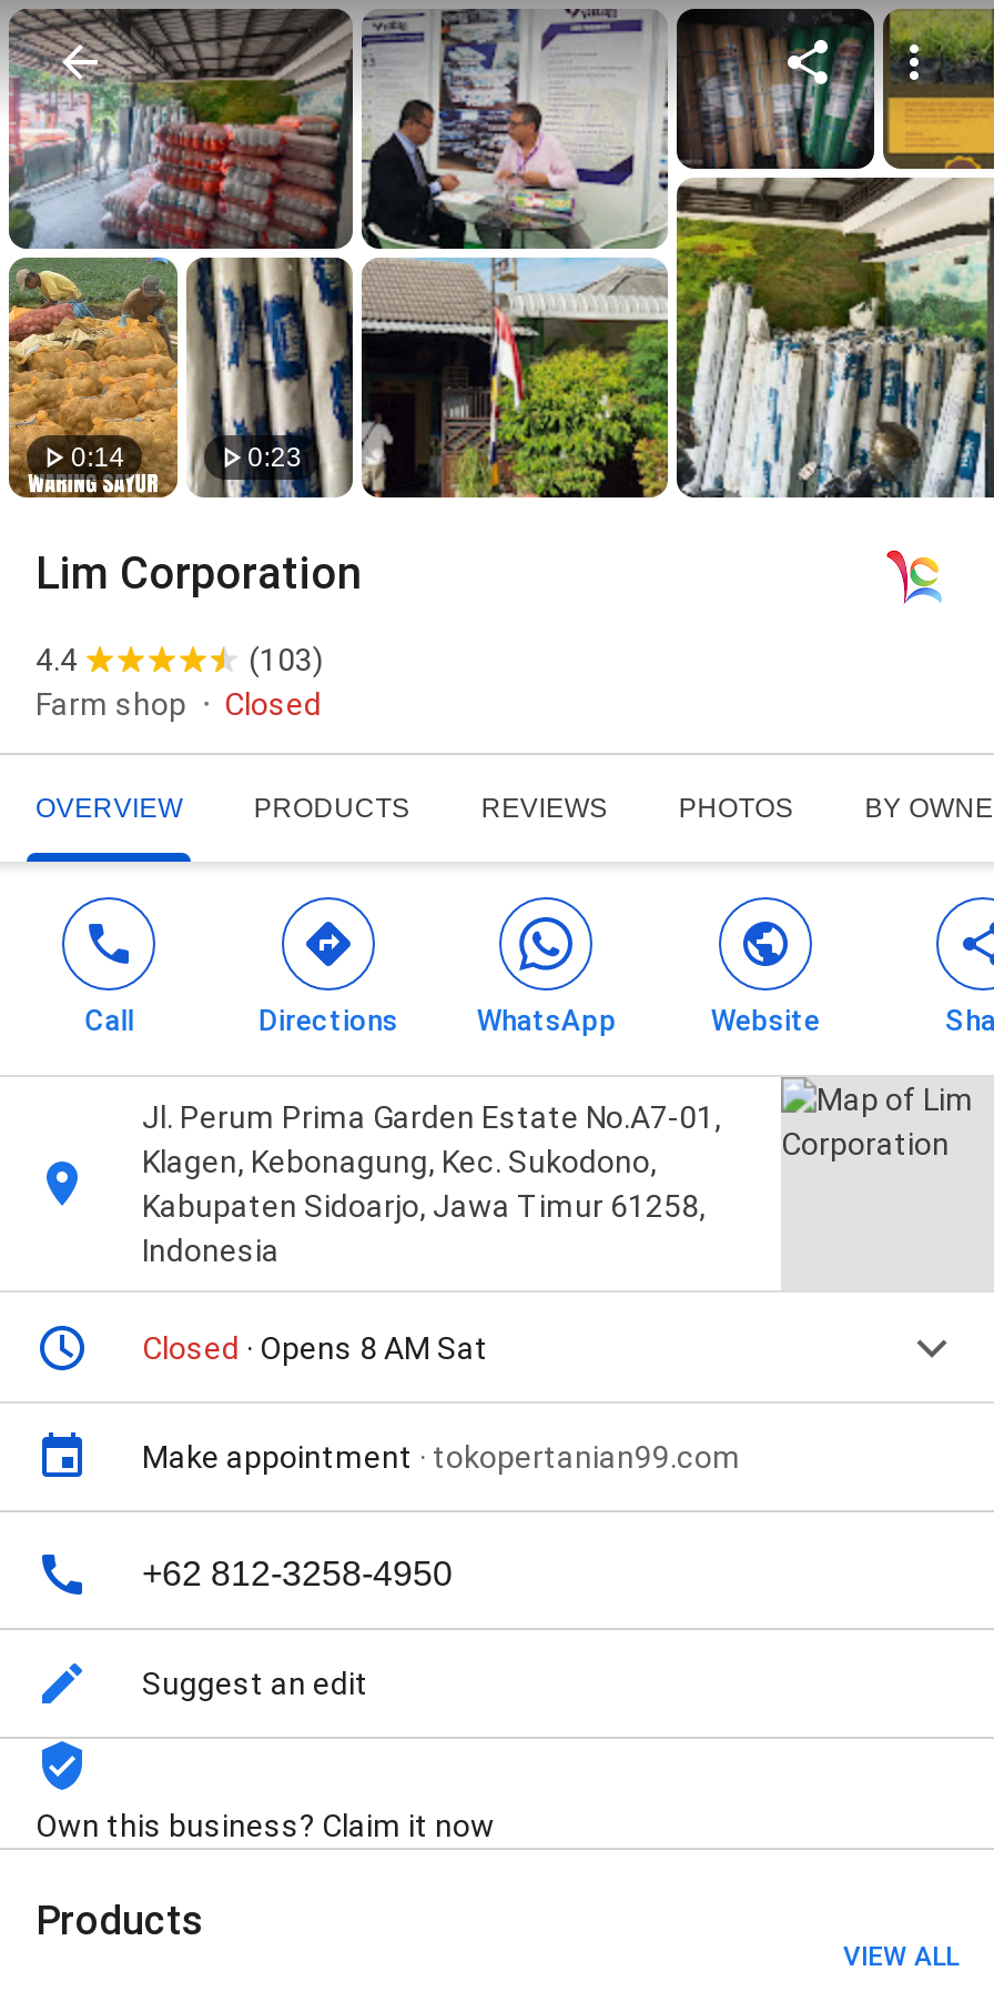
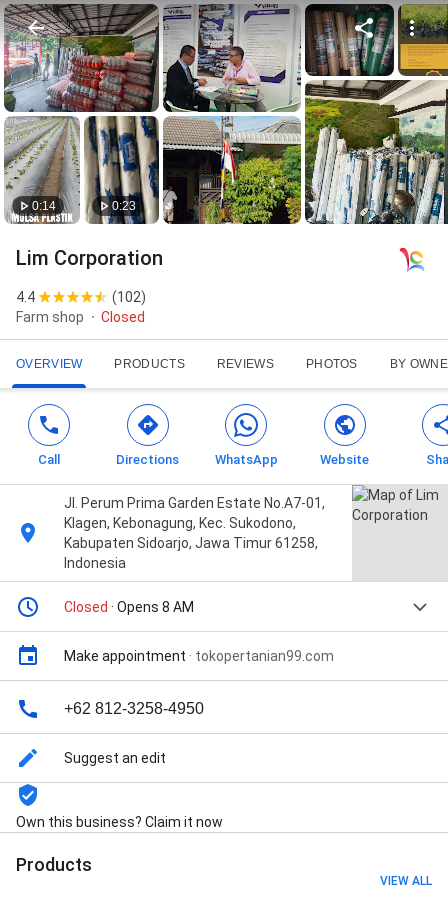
[9,258,180,497] [image] -> [4,116,80,224] [image]
[248,642,324,678] (103) -> [112,289,146,305] (102)
[142,1331,488,1366] Closed · Opens 8 AM Sat -> [64,599,194,615] Closed · Opens 8 AM

